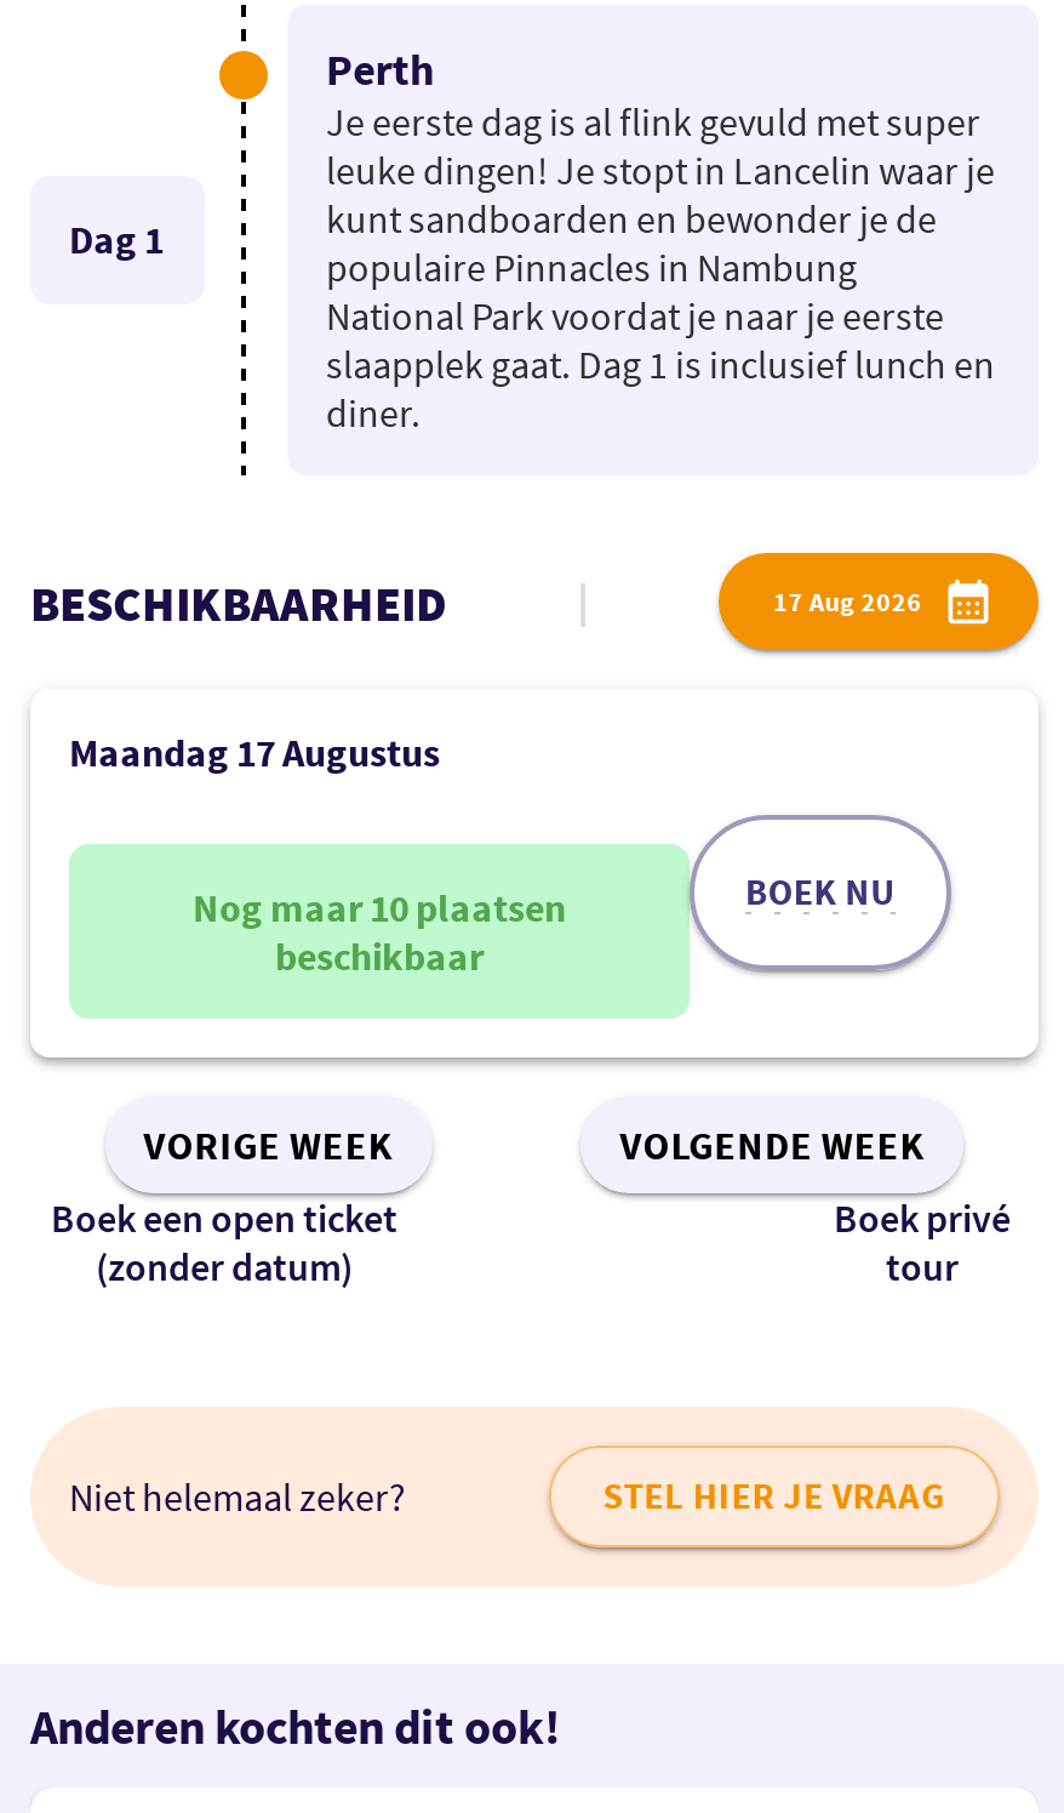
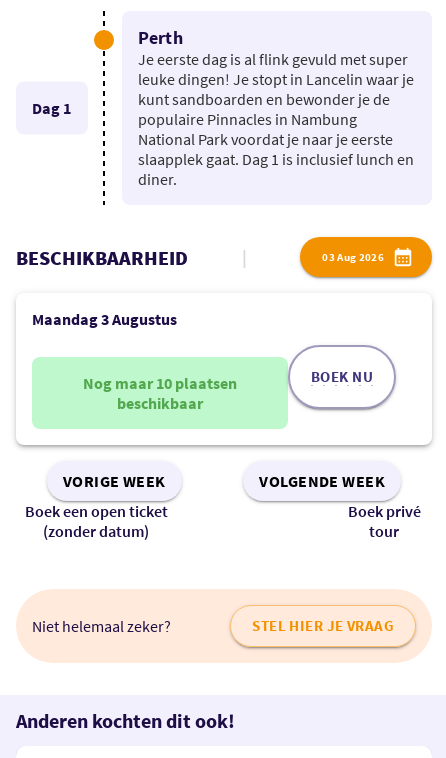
[773,584,922,618] 17 Aug 2026 -> [322,250,384,264] 03 Aug 2026
[69,728,440,776] Maandag 17 Augustus -> [32,309,177,329] Maandag 3 Augustus

